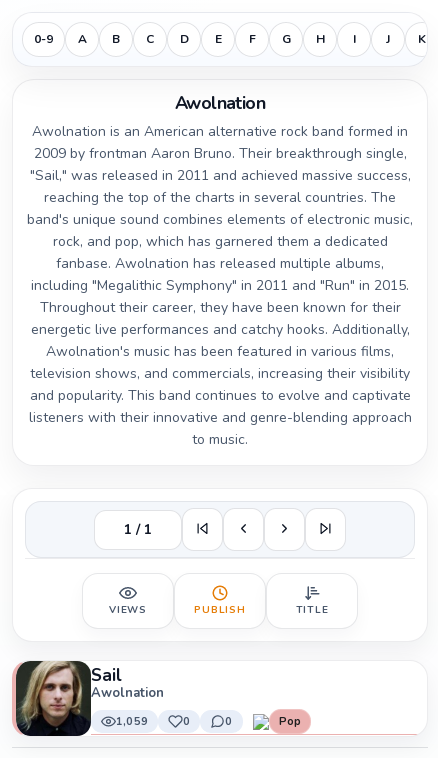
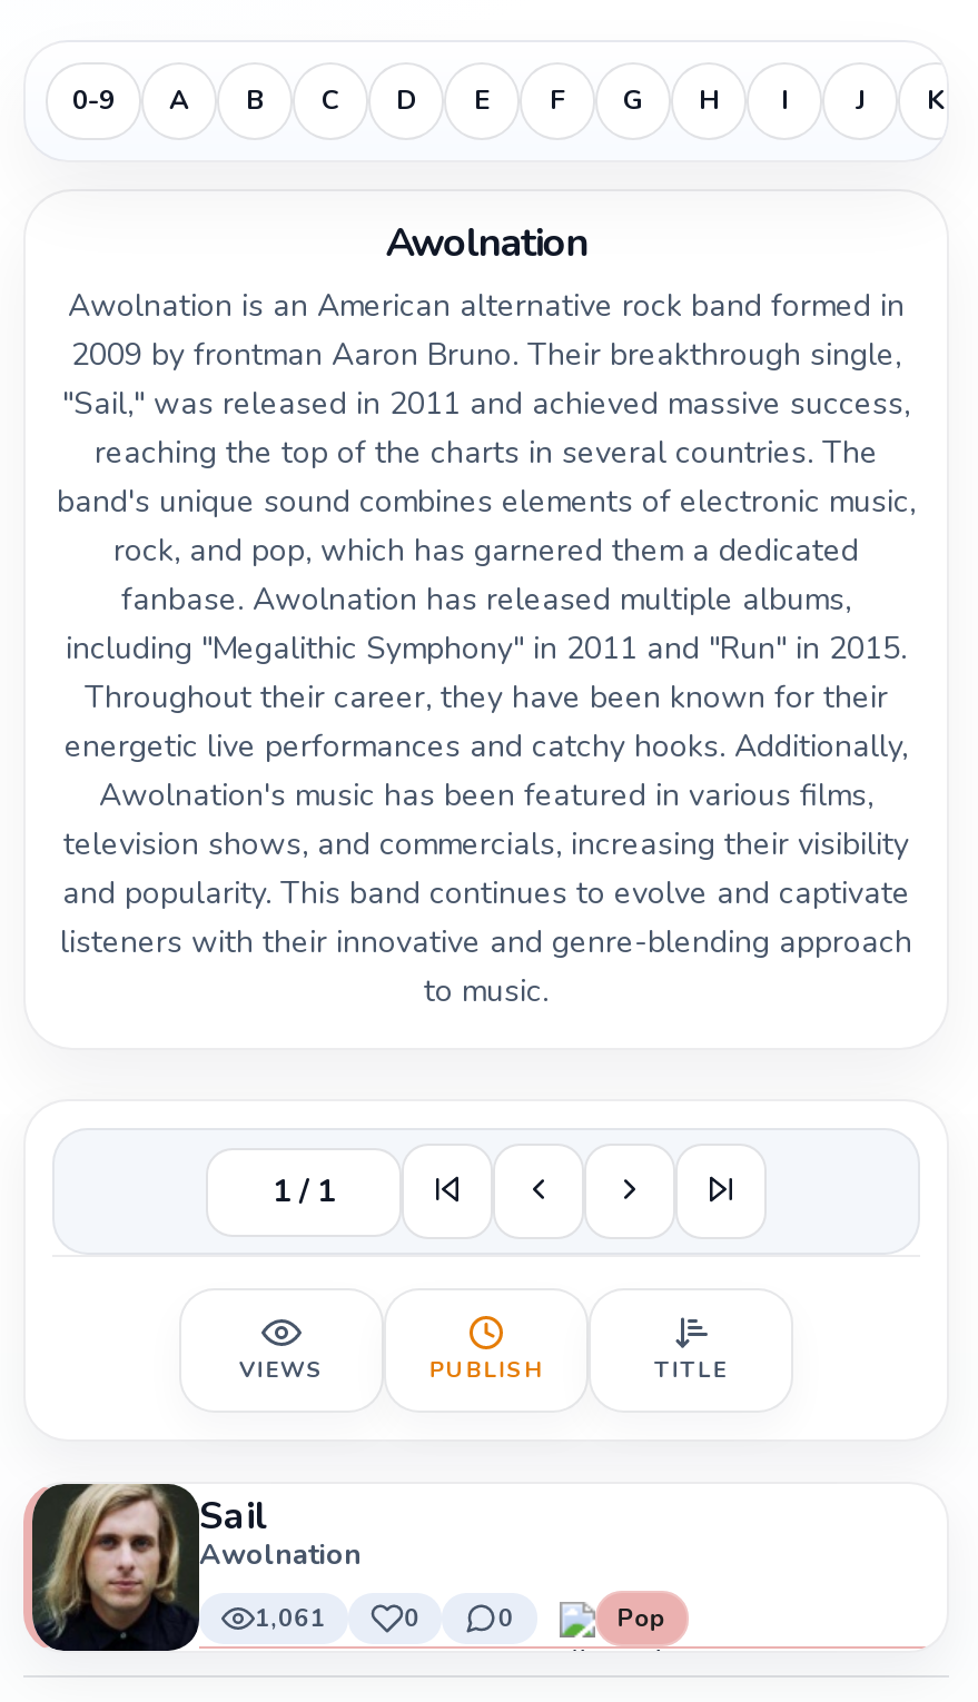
[116,714,148,729] 1,059 -> [255,1602,326,1635] 1,061

